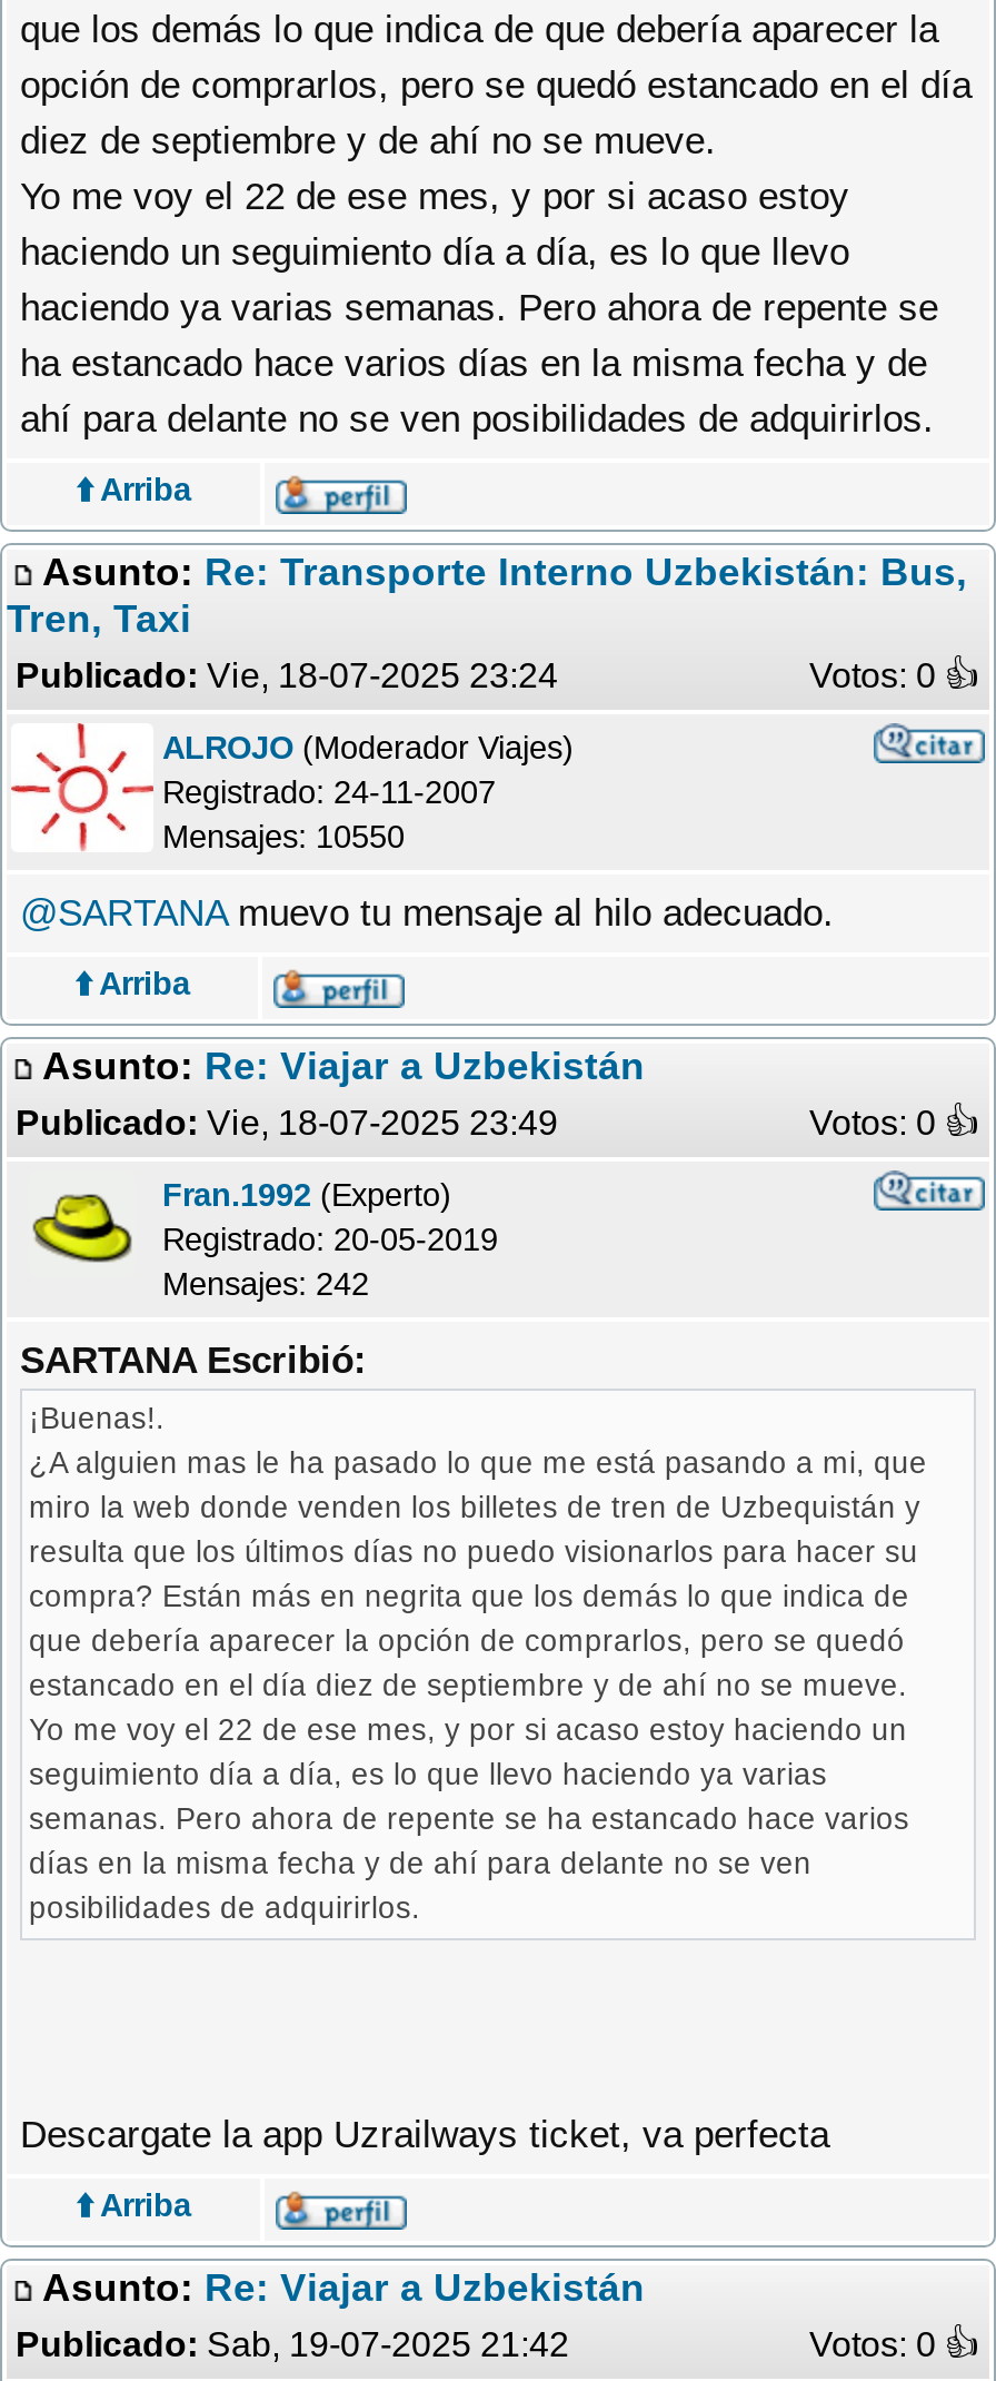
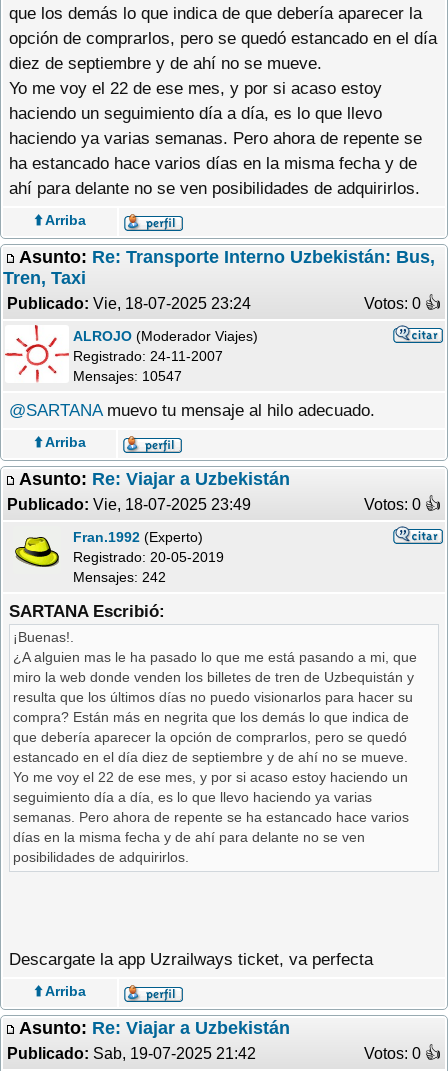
[162,818,405,854] Mensajes: 10550 -> [73,368,182,384] Mensajes: 10547

